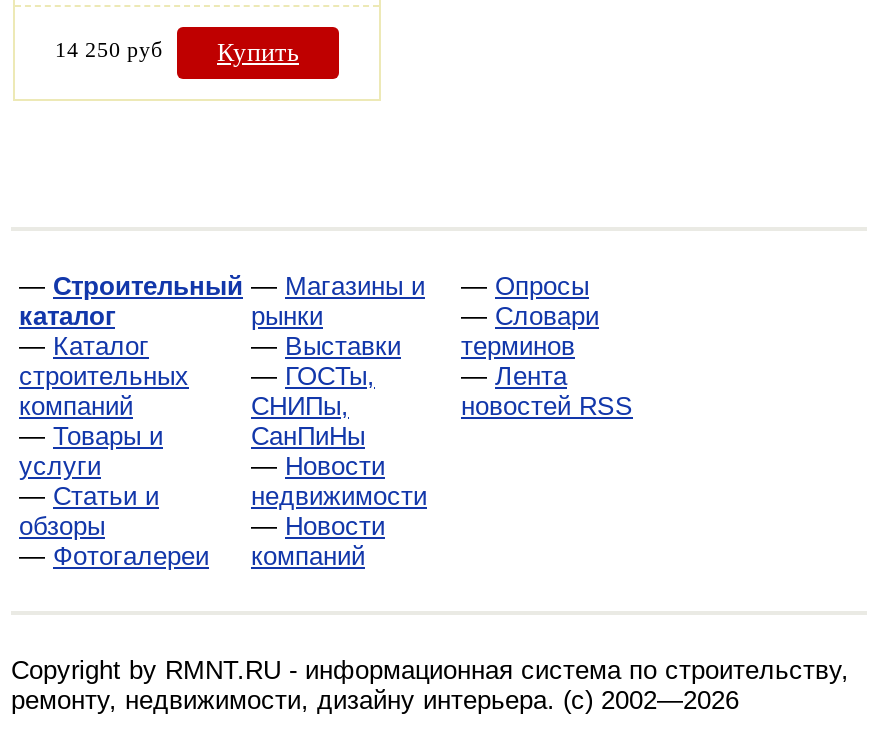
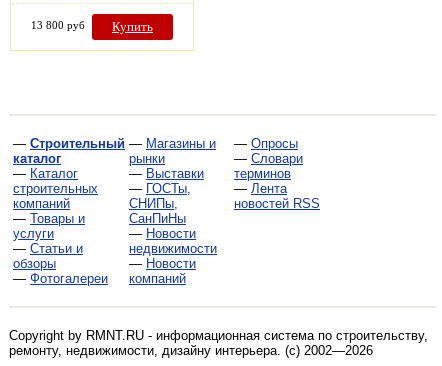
[55,36,163,60] 14 250 руб -> [31,18,85,30] 13 800 руб

